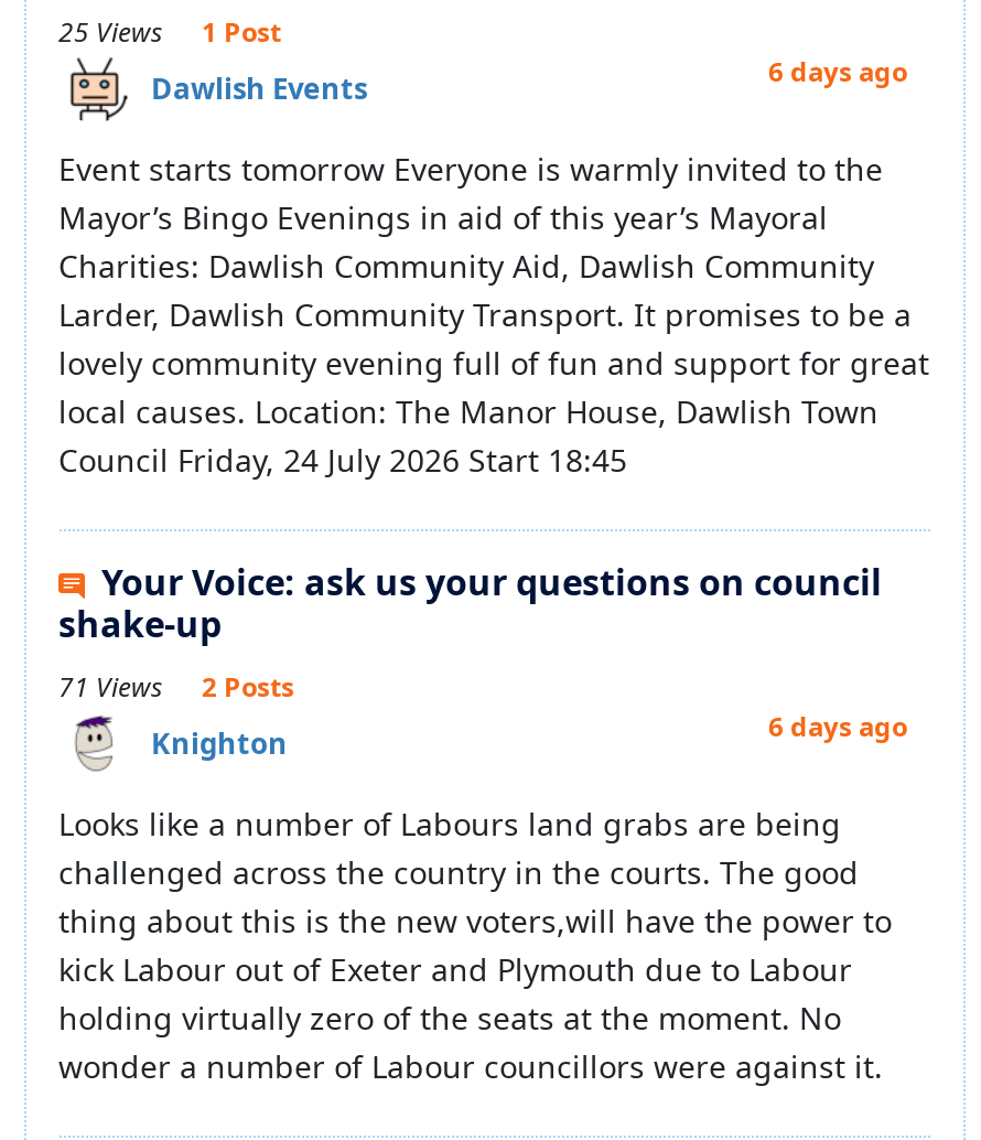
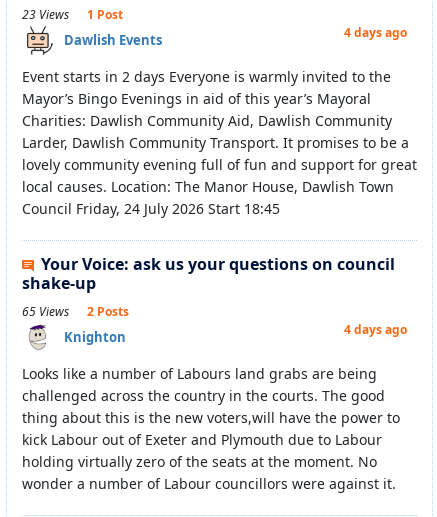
[58,13,281,51] 25 Views 1 Post -> [21,6,122,23] 23 Views 1 Post
[768,53,907,90] 6 days ago -> [343,24,406,41] 4 days ago
[58,148,883,190] Event starts tomorrow Everyone is warmly invited to the -> [21,67,390,86] Event starts in 2 days Everyone is warmly invited to the
[58,668,294,706] 71 Views 2 Posts -> [21,303,128,320] 65 Views 2 Posts
[768,708,907,745] 6 days ago -> [343,321,406,338] 4 days ago

